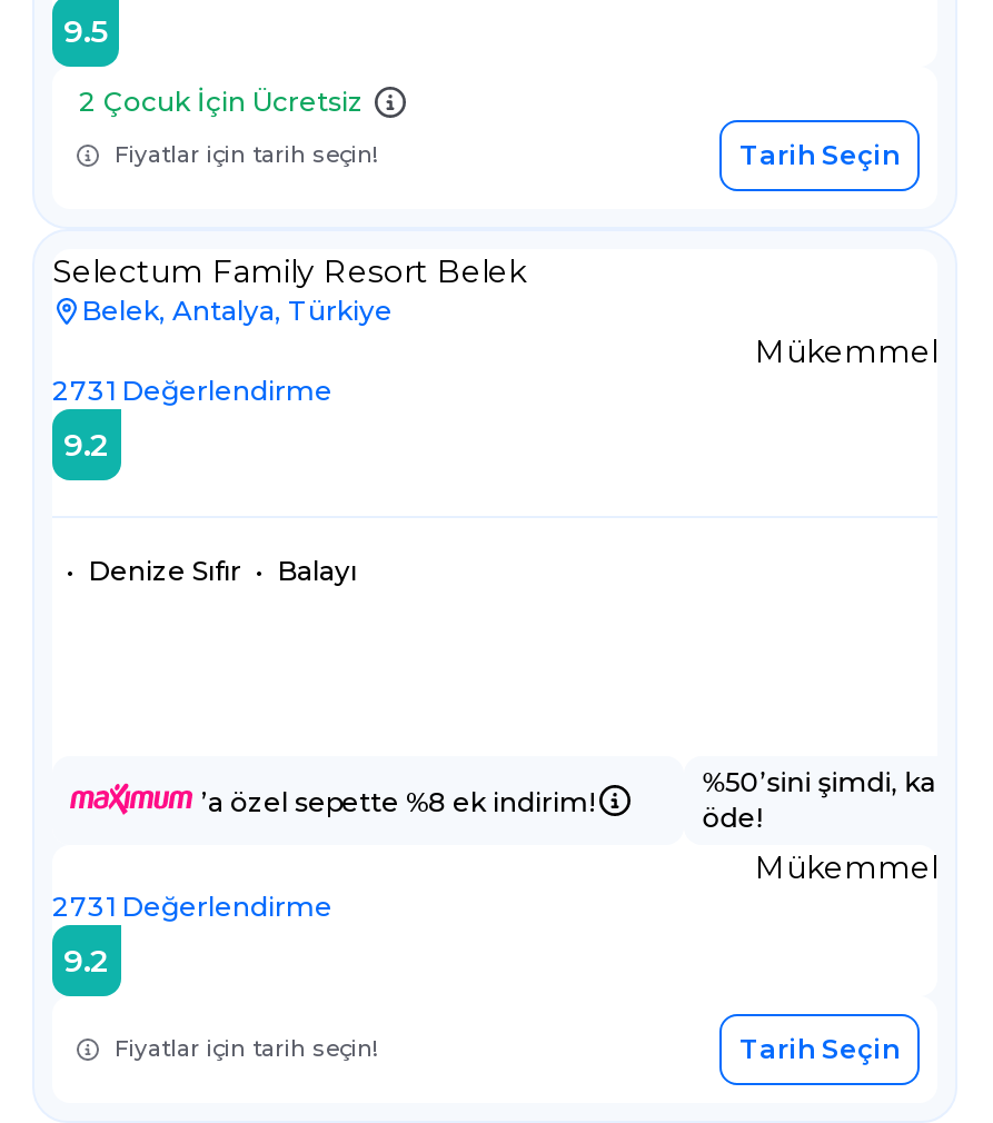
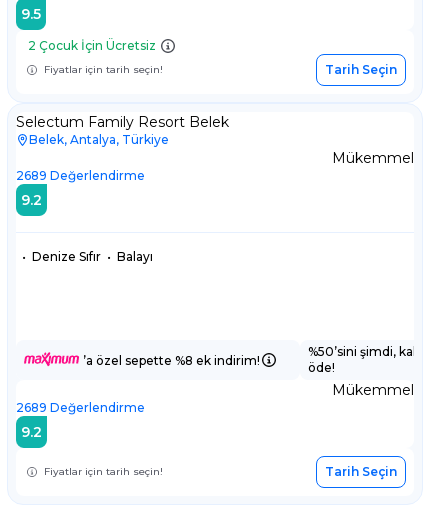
[52,374,332,407] 2731 Değerlendirme -> [16,168,145,183] 2689 Değerlendirme
[52,890,332,923] 2731 Değerlendirme -> [16,400,145,415] 2689 Değerlendirme

